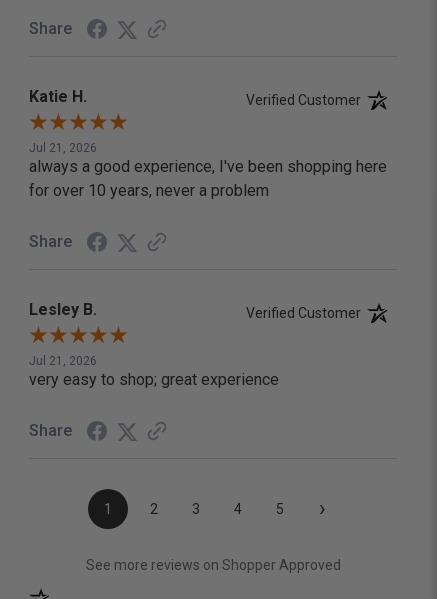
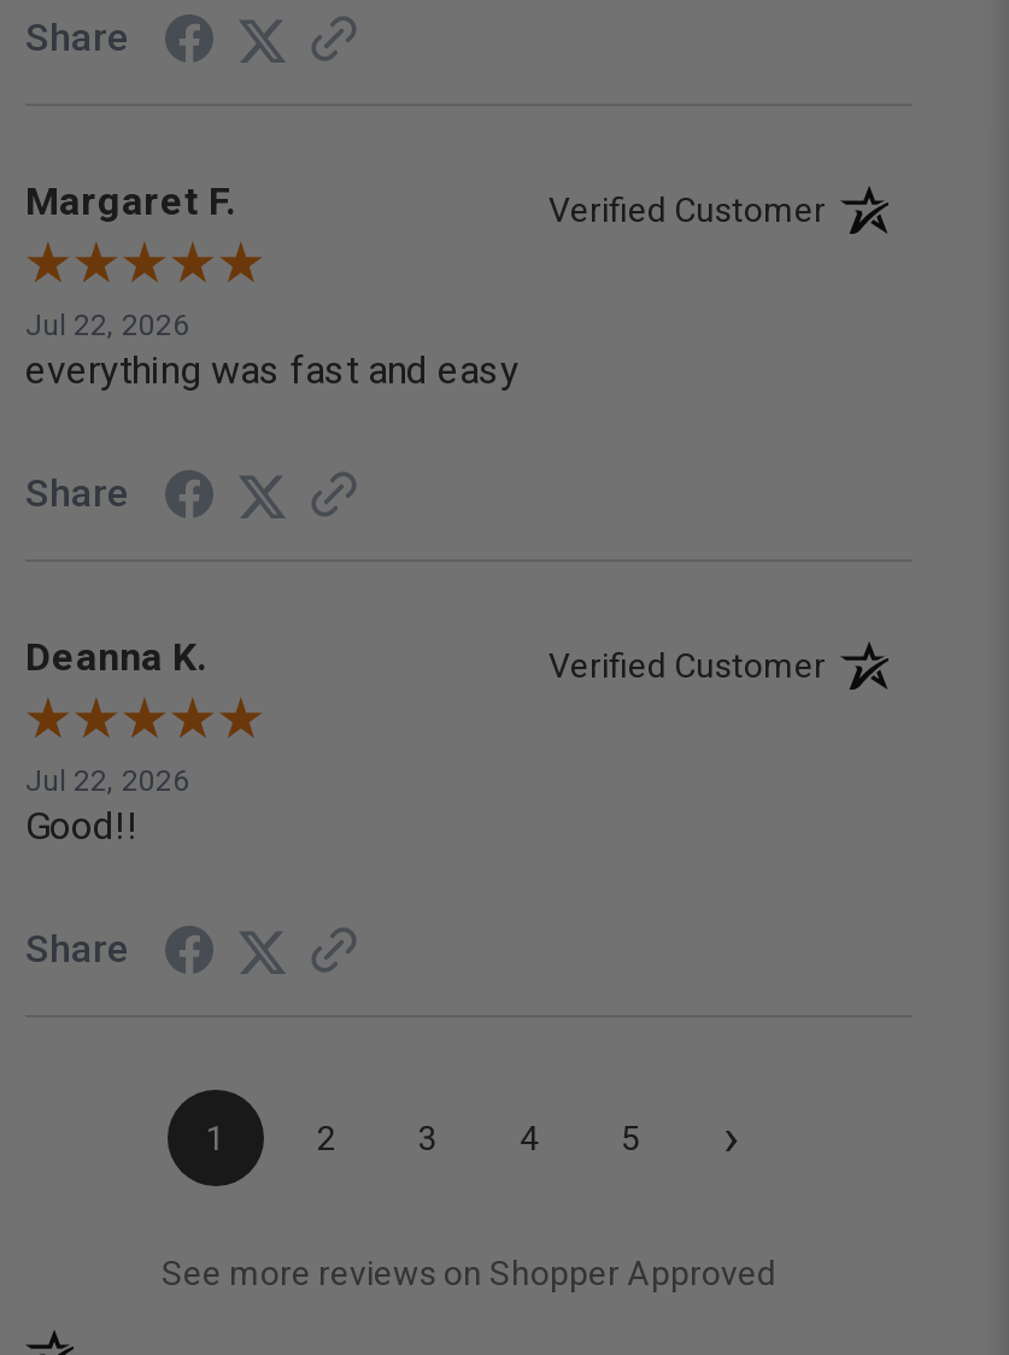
[29,87,87,106] Katie H. -> [25,178,235,224] Margaret F.
[29,141,387,200] Jul 21, 2026 | always a good experience, I've been shopping here | for over 10 years, never a problem -> [25,309,520,393] Jul 22, 2026 | everything was fast and easy
[29,300,97,319] Lesley B. -> [25,634,206,680] Deanna K.
[29,354,279,389] Jul 21, 2026 | very easy to shop; great experience -> [25,765,189,849] Jul 22, 2026 | Good!!

